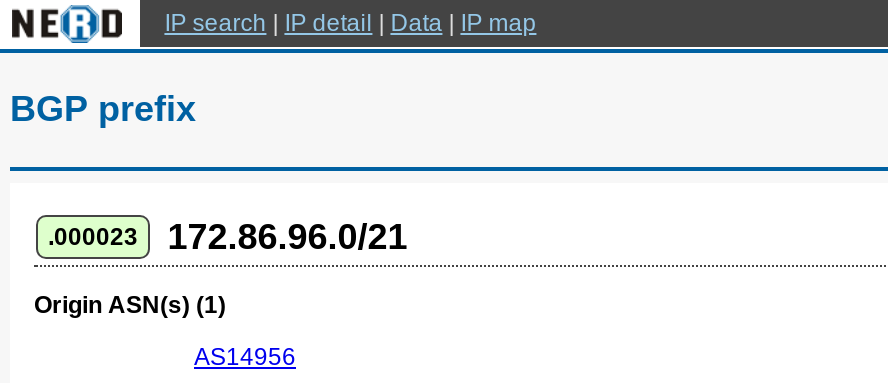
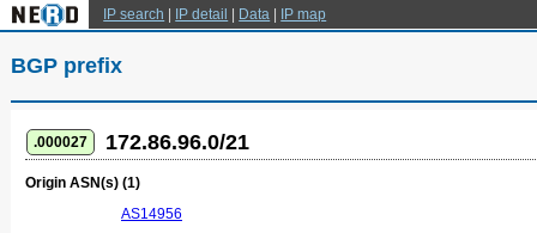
[48,216,408,256] .000023 172.86.96.0/21 -> [34,130,249,154] .000027 172.86.96.0/21

